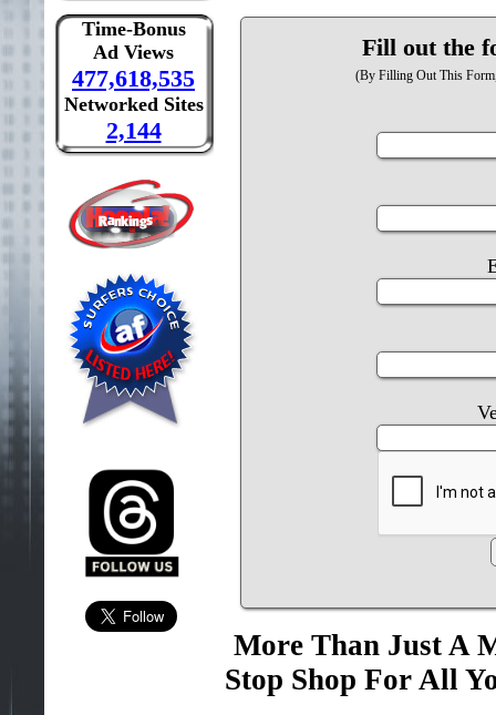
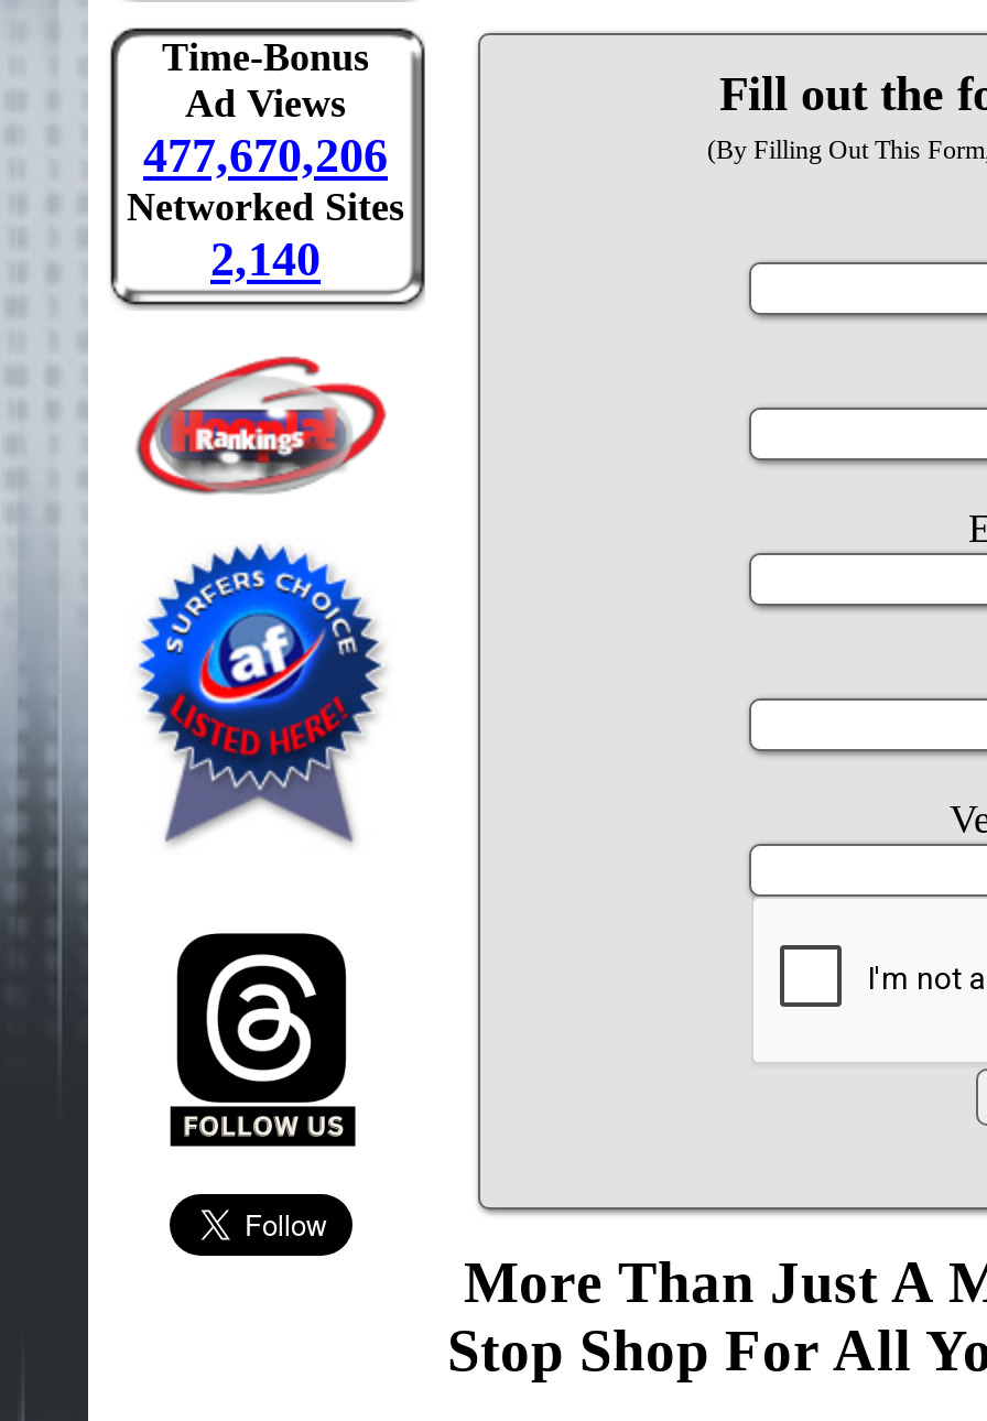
[72,64,195,92] 477,618,535 -> [143,128,388,183] 477,670,206
[106,116,161,144] 2,144 -> [210,231,321,286] 2,140

